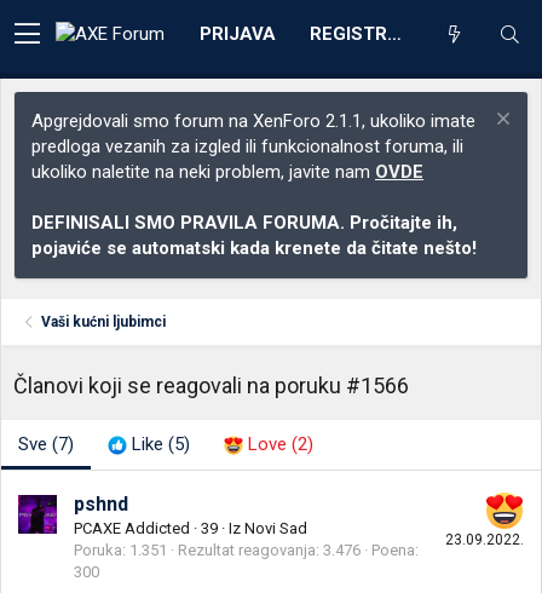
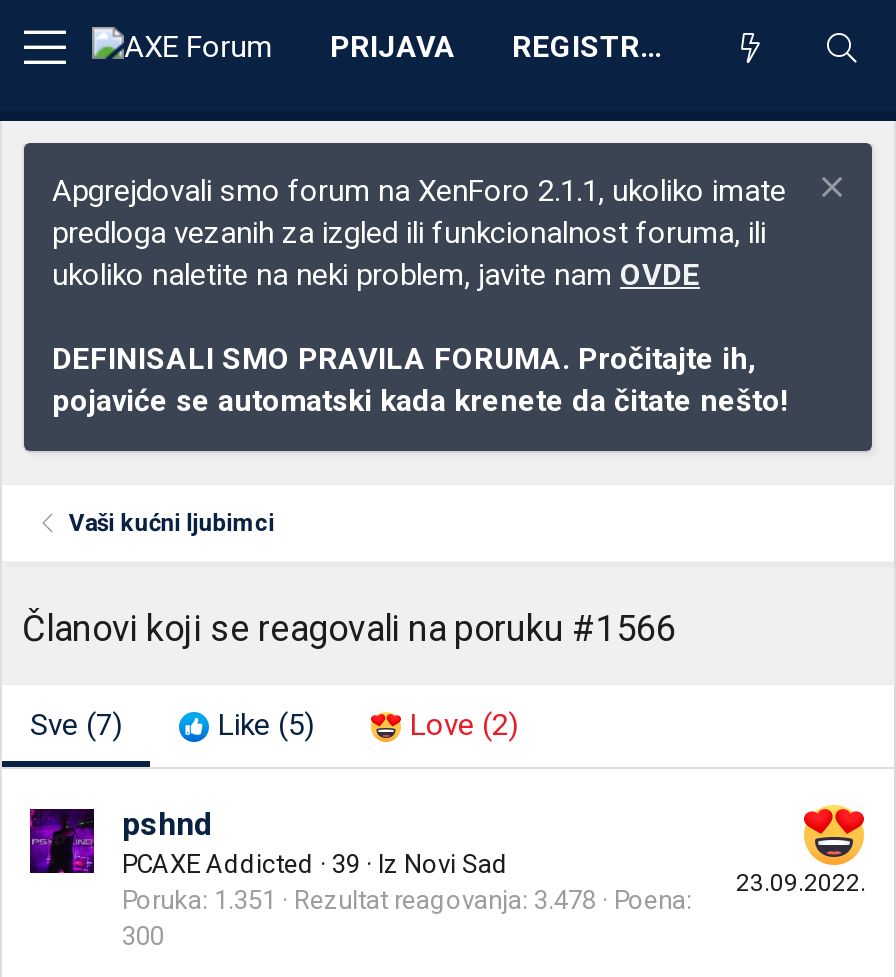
[74,541,415,559] Poruka 1.351 Rezultat reagovanja 3.476 Poena -> [122,886,686,916] Poruka 1.351 Rezultat reagovanja 3.478 Poena

